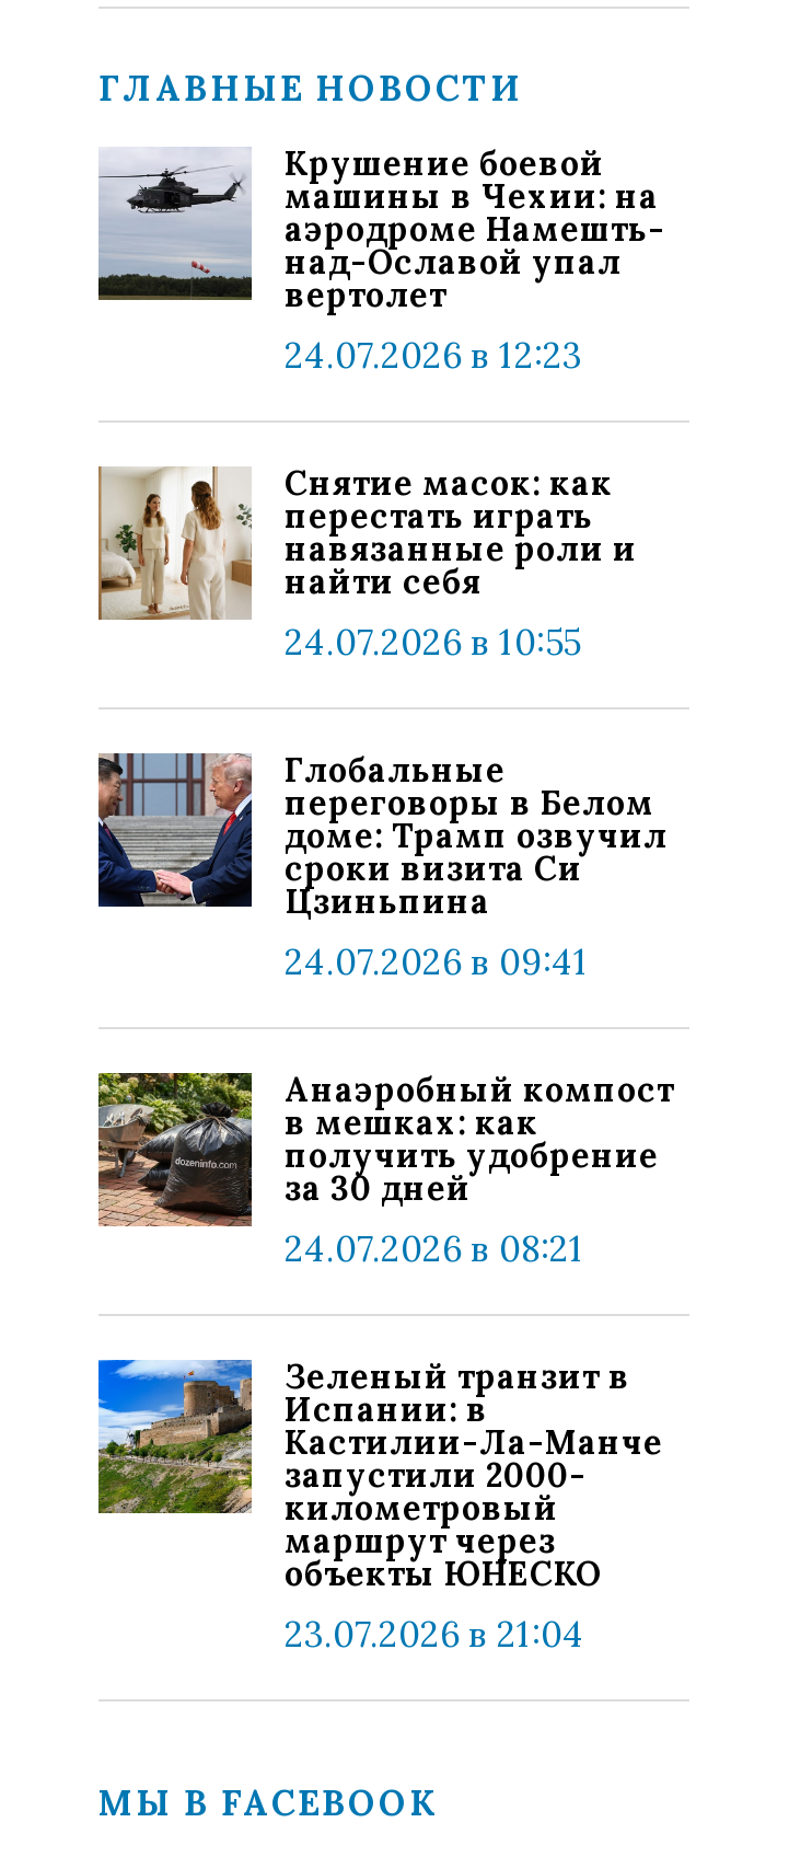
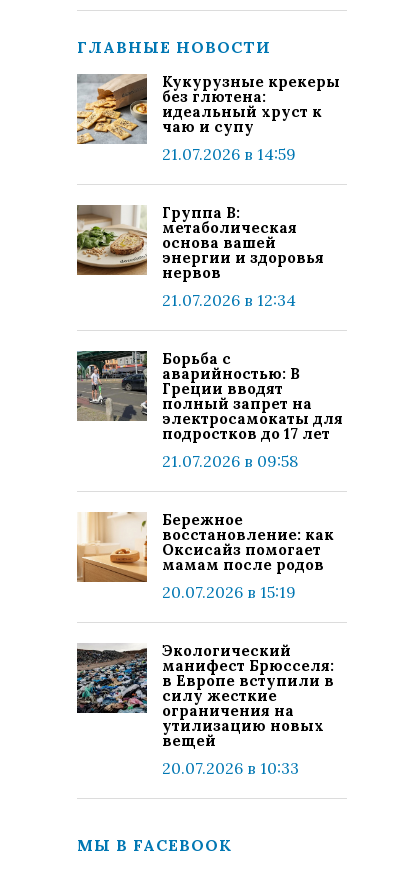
[96,142,665,377] [image] | Крушение боевой | машины в Чехии: на | аэродроме Намешть- | над-Ославой упал | вертолет | 24.07.2026 в 12:23 -> [76,72,340,164] [image] | Кукурузные крекеры | без глютена: | идеальный хруст к | чаю и супу | 21.07.2026 в 14:59
[96,434,637,664] [image] | Снятие масок: как | перестать играть | навязанные роли и | найти себя | 24.07.2026 в 10:55 -> [76,203,324,310] [image] | Группа В: | метаболическая | основа вашей | энергии и здоровья | нервов | 21.07.2026 в 12:34
[96,749,668,983] [image] | Глобальные | переговоры в Белом | доме: Трамп озвучил | сроки визита Си | Цзиньпина | 24.07.2026 в 09:41 -> [76,349,343,471] [image] | Борьба с | аварийностью: В | Греции вводят | полный запрет на | электросамокаты для | подростков до 17 лет | 21.07.2026 в 09:58
[96,1069,674,1270] [image] | Анаэробный компост | в мешках: как | получить удобрение | за 30 дней | 24.07.2026 в 08:21 -> [76,510,334,602] [image] | Бережное | восстановление: как | Оксисайз помогает | мамам после родов | 20.07.2026 в 15:19
[96,1356,663,1656] [image] | Зеленый транзит в | Испании: в | Кастилии-Ла-Манче | запустили 2000- | километровый | маршрут через | объекты ЮНЕСКО | 23.07.2026 в 21:04 -> [76,641,334,778] [image] | Экологический | манифест Брюсселя: | в Европе вступили в | силу жесткие | ограничения на | утилизацию новых | вещей | 20.07.2026 в 10:33

